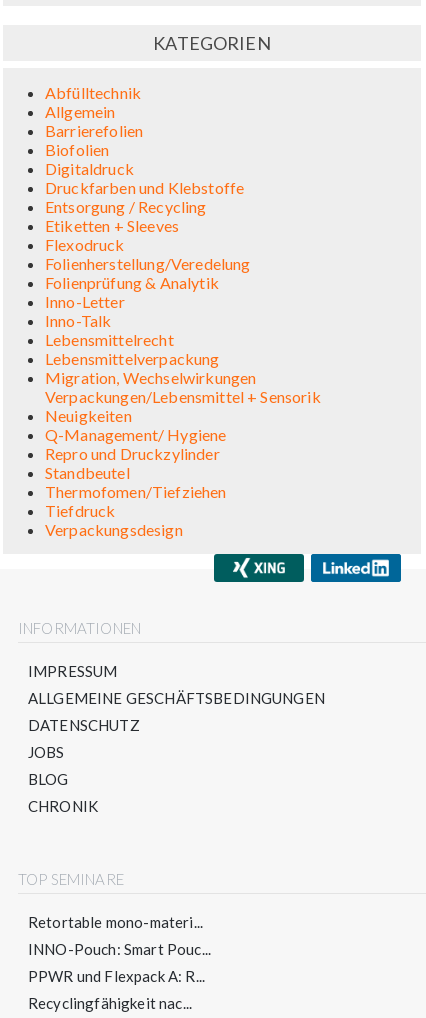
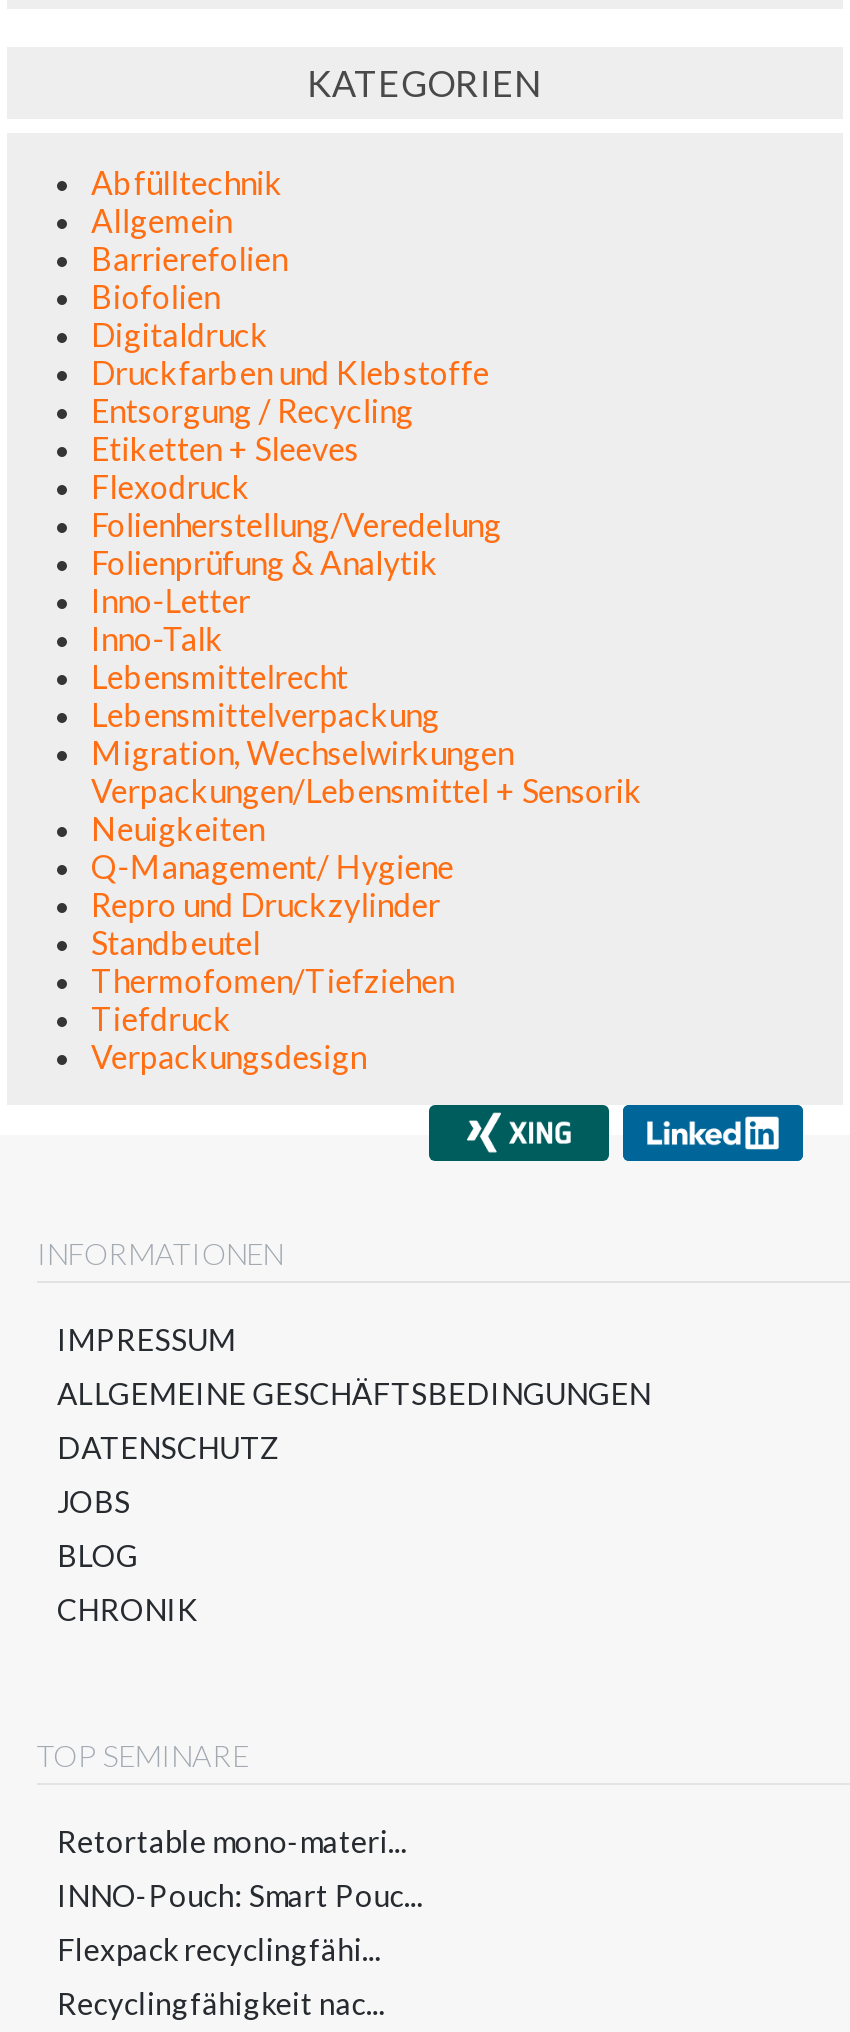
[28,967,205,985] PPWR und Flexpack A: R... -> [57,1931,381,1967] Flexpack recyclingfähi...

